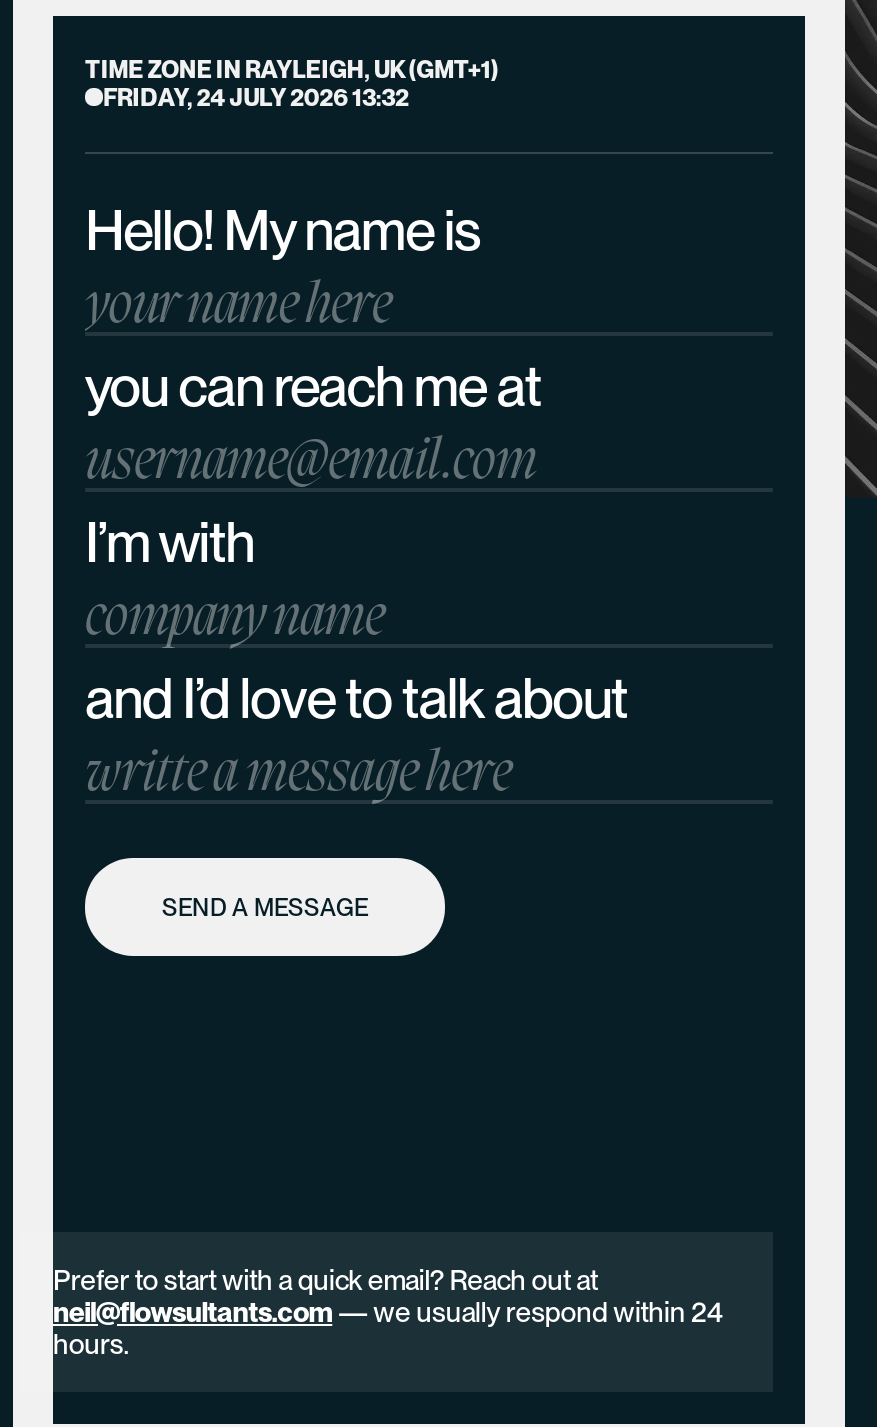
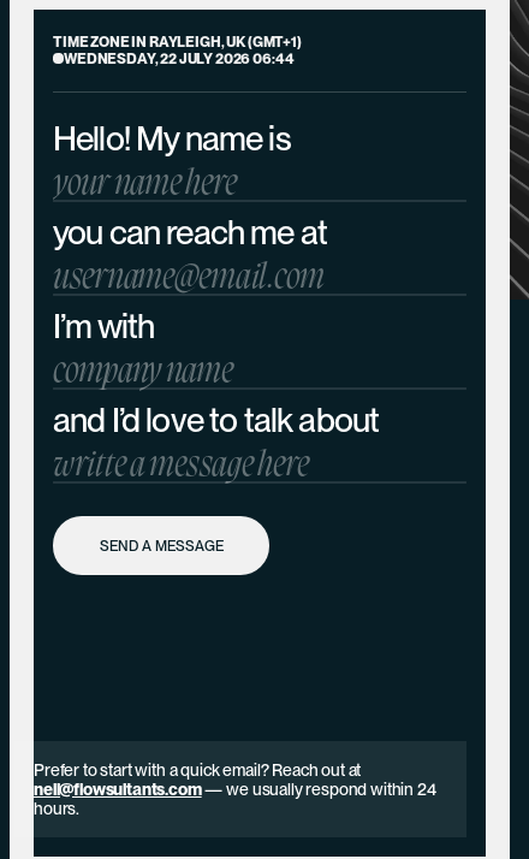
[103,83,409,111] FRIDAY, 24 JULY 2026 13:32 -> [64,50,294,67] WEDNESDAY, 22 JULY 2026 06:44

